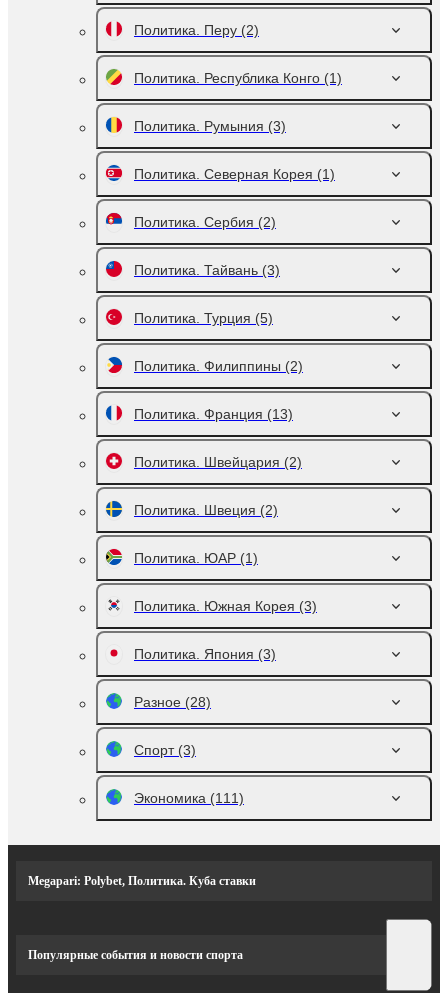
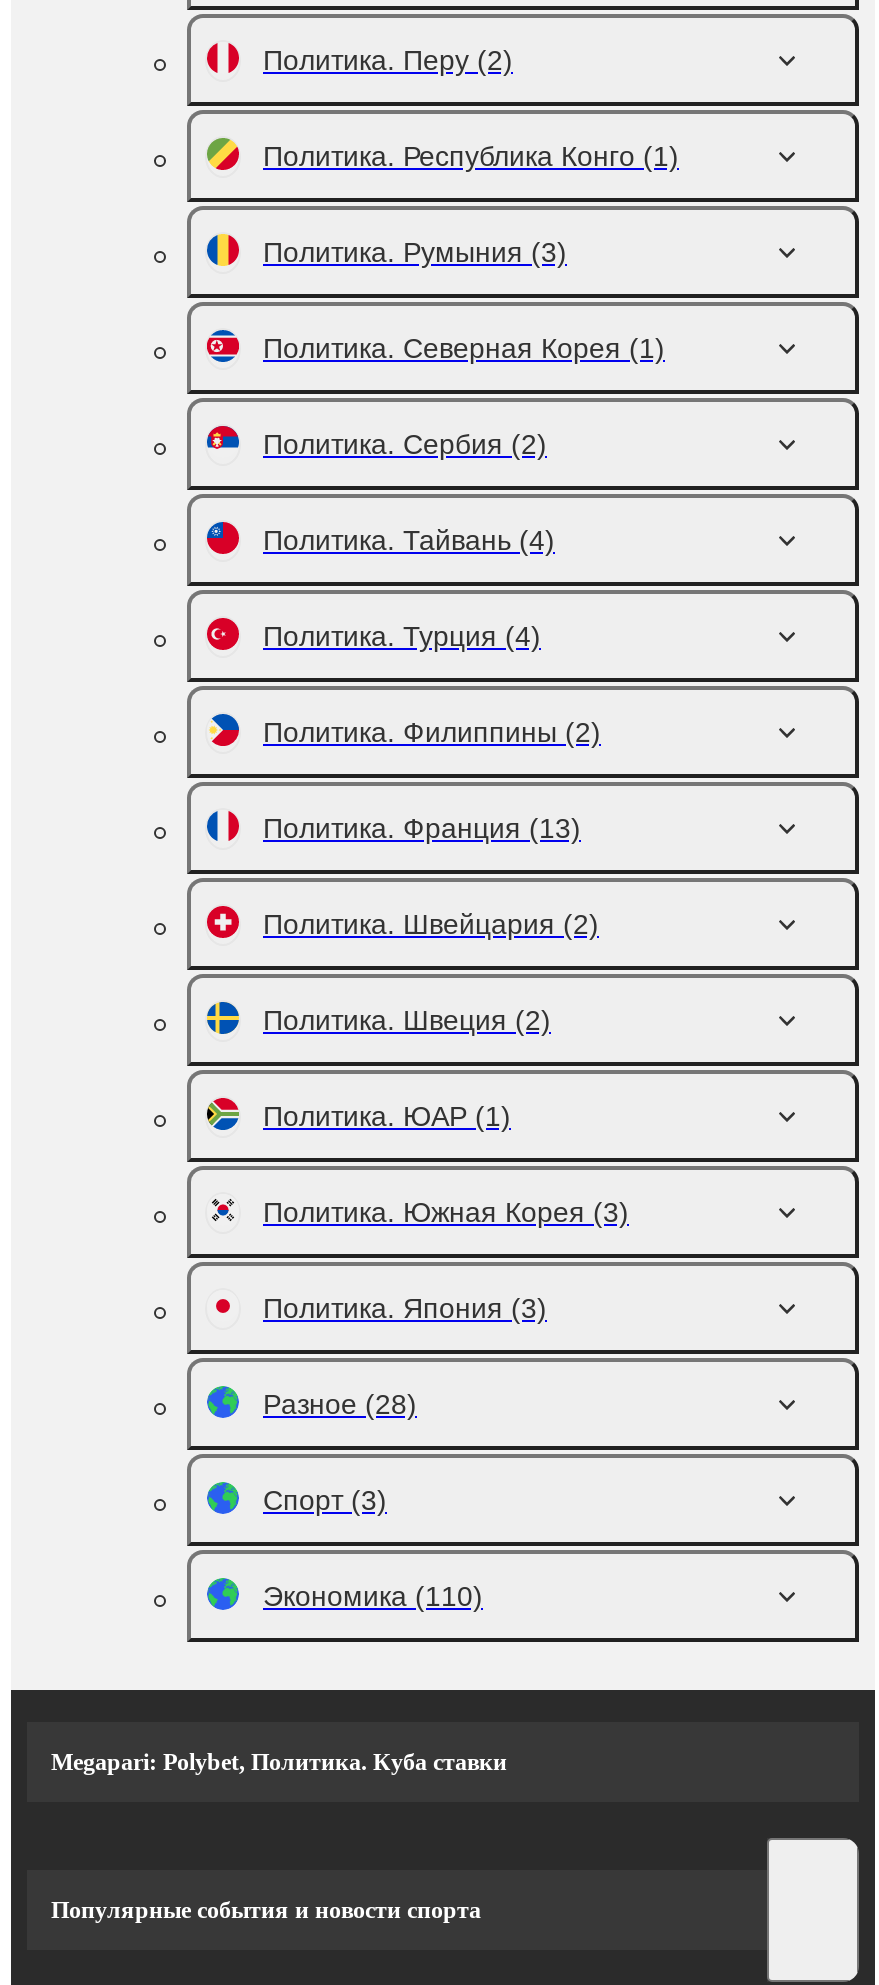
[134,262,280,278] Политика. Тайвань (3) -> [263,524,555,556] Политика. Тайвань (4)
[134,310,273,326] Политика. Турция (5) -> [263,620,541,652] Политика. Турция (4)
[134,790,244,806] Экономика (111) -> [263,1580,483,1612] Экономика (110)

